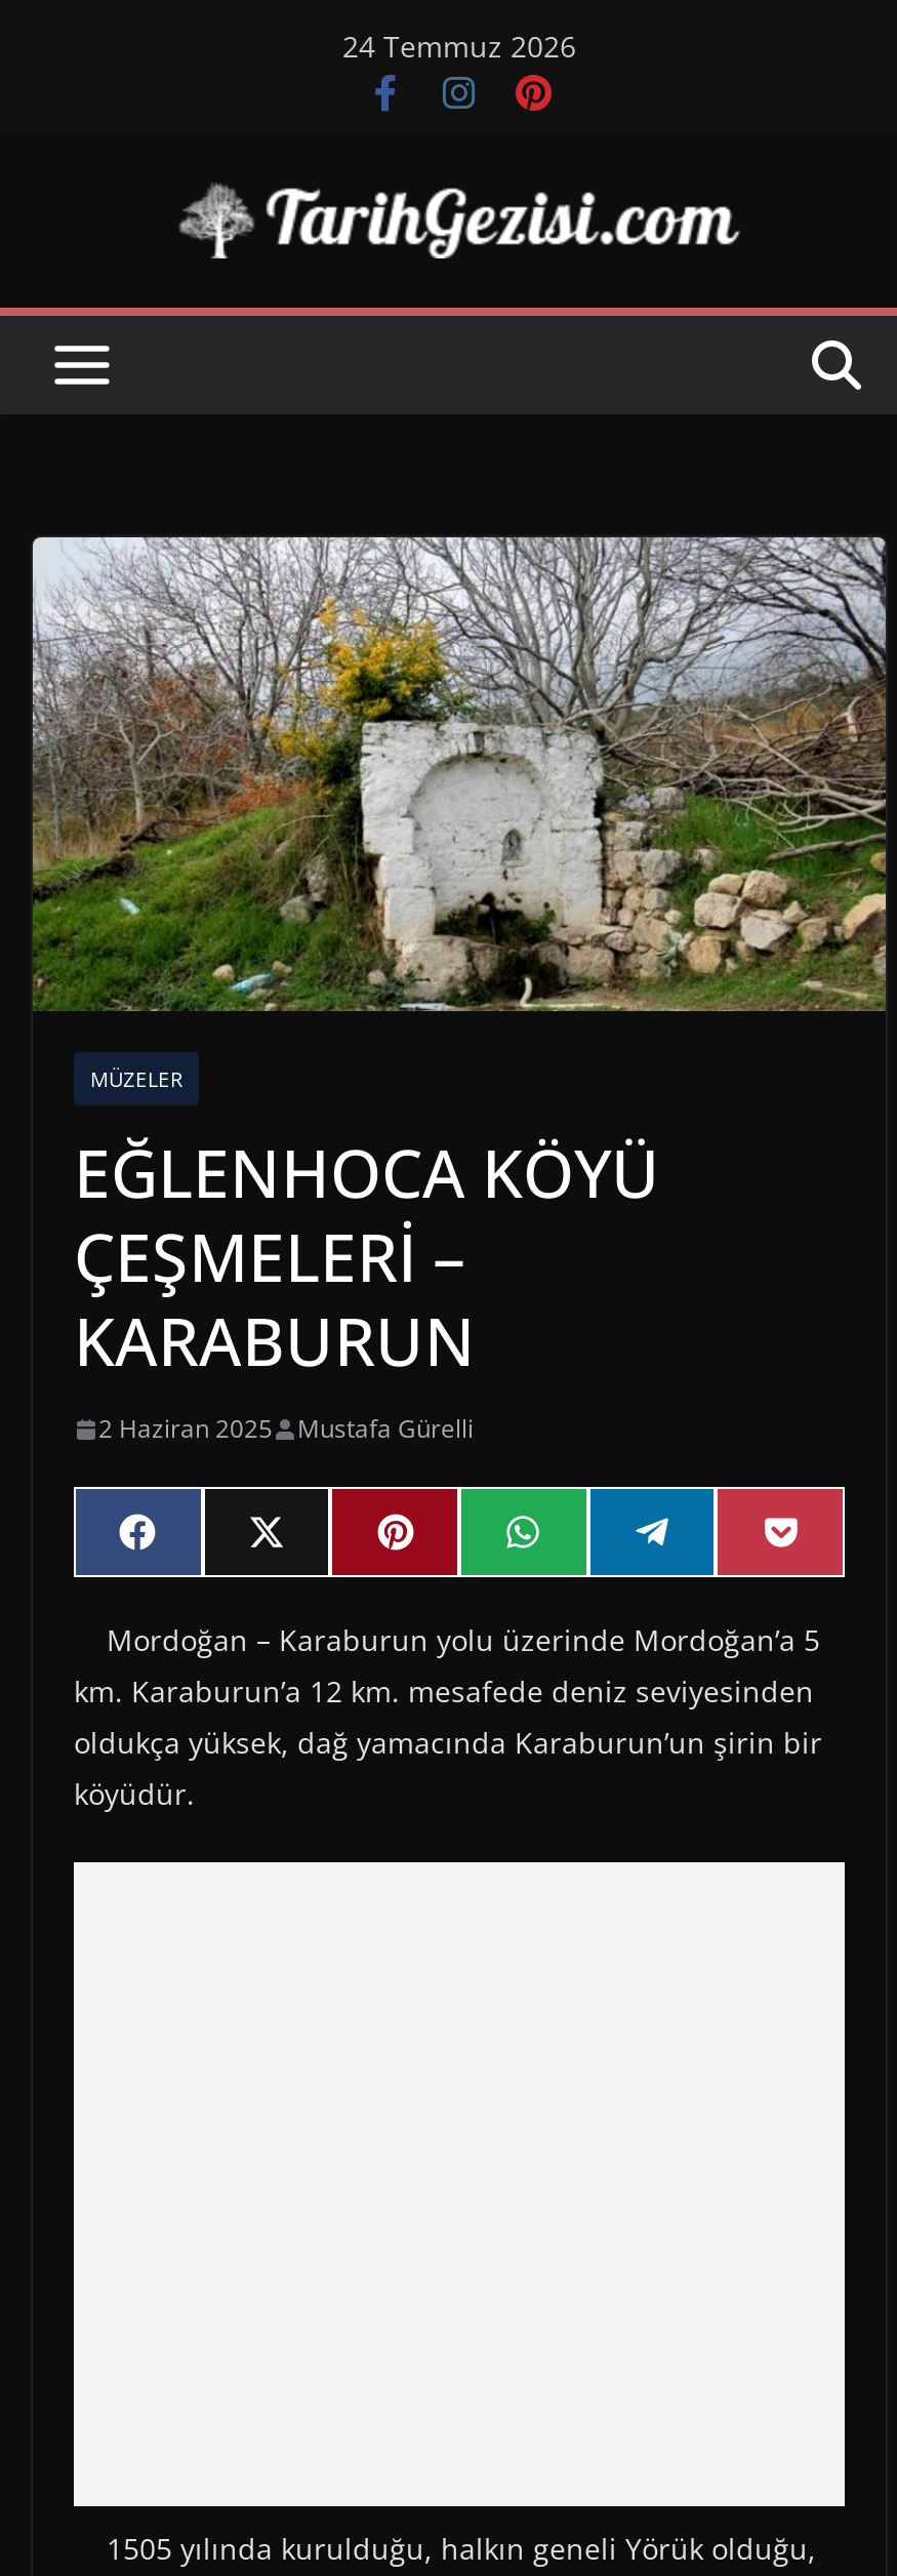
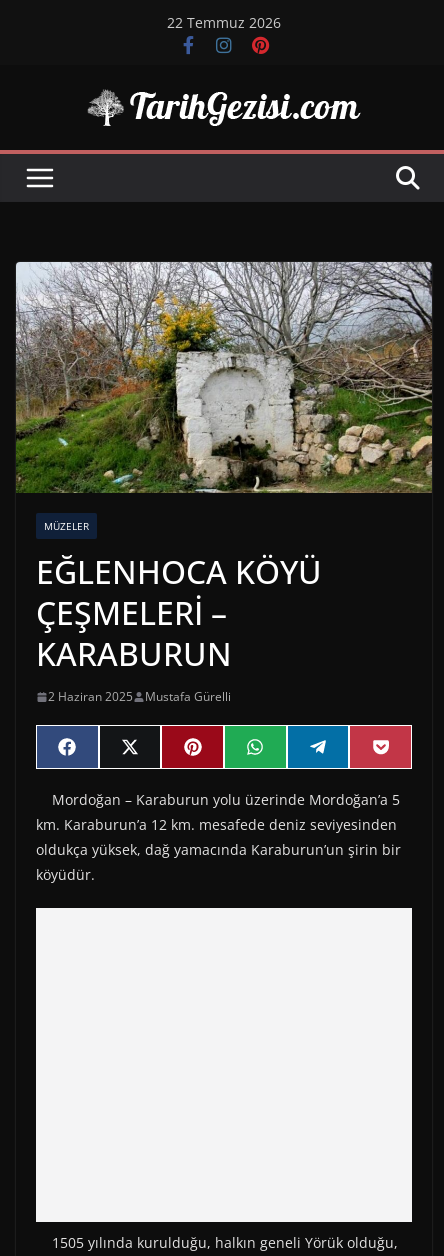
[342,27,576,66] 24 Temmuz 2026 -> [167,13,281,32] 22 Temmuz 2026

